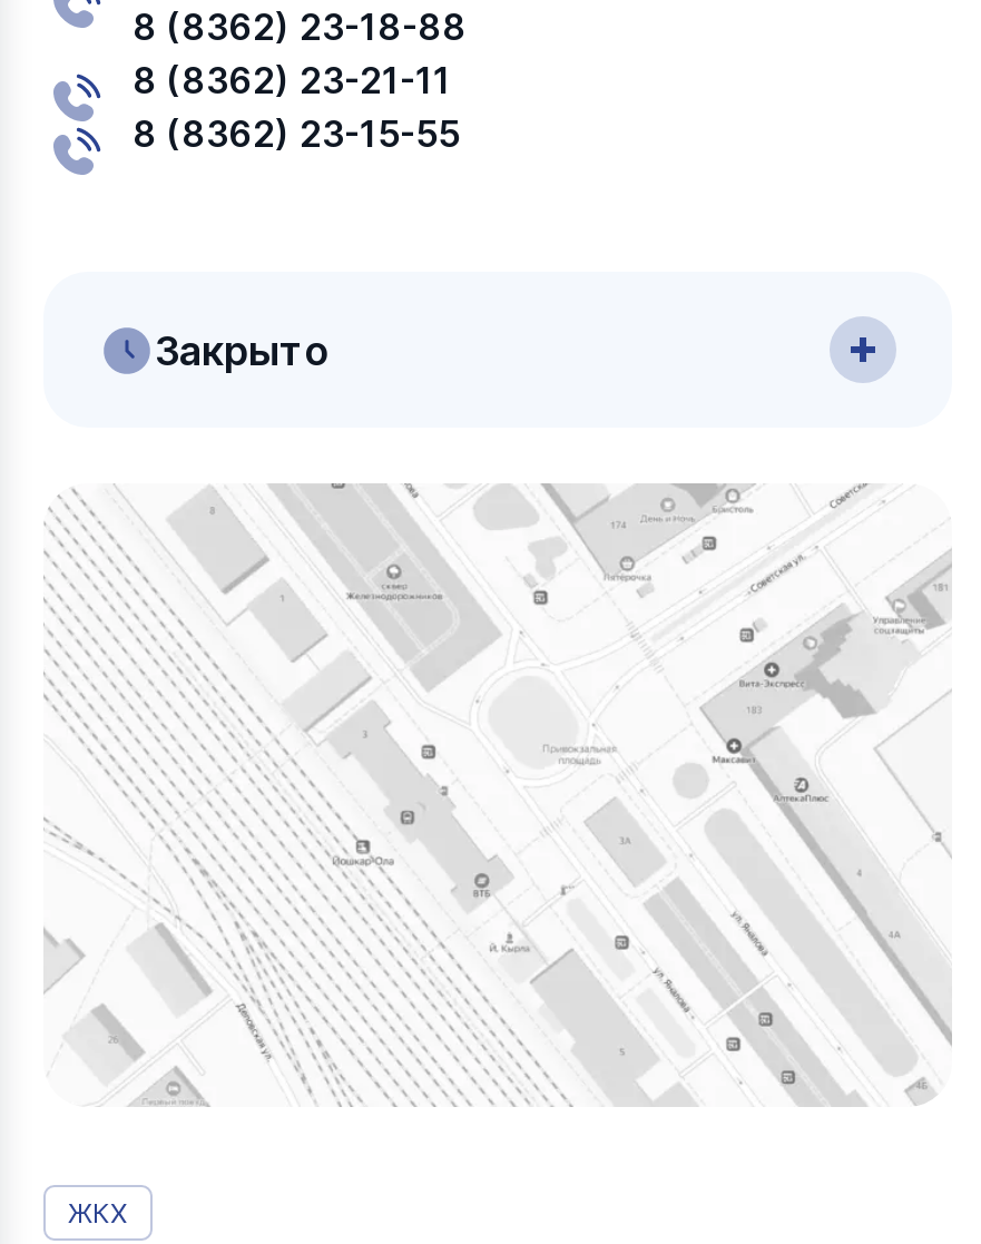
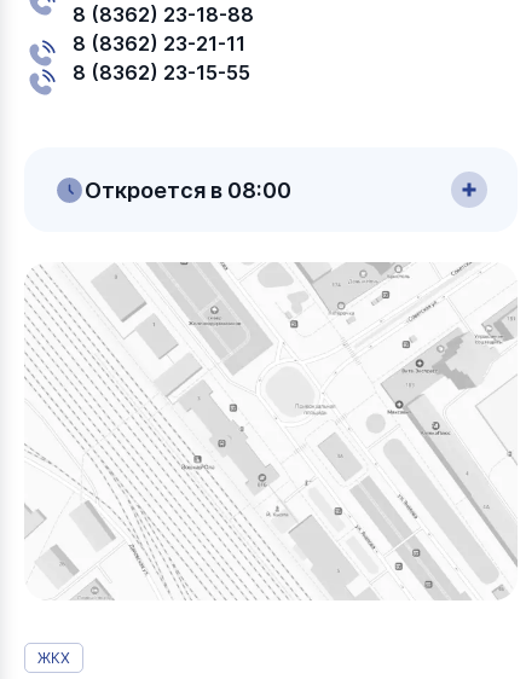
[155,326,328,373] Закрыто -> [85,177,291,202] Откроется в 08:00

